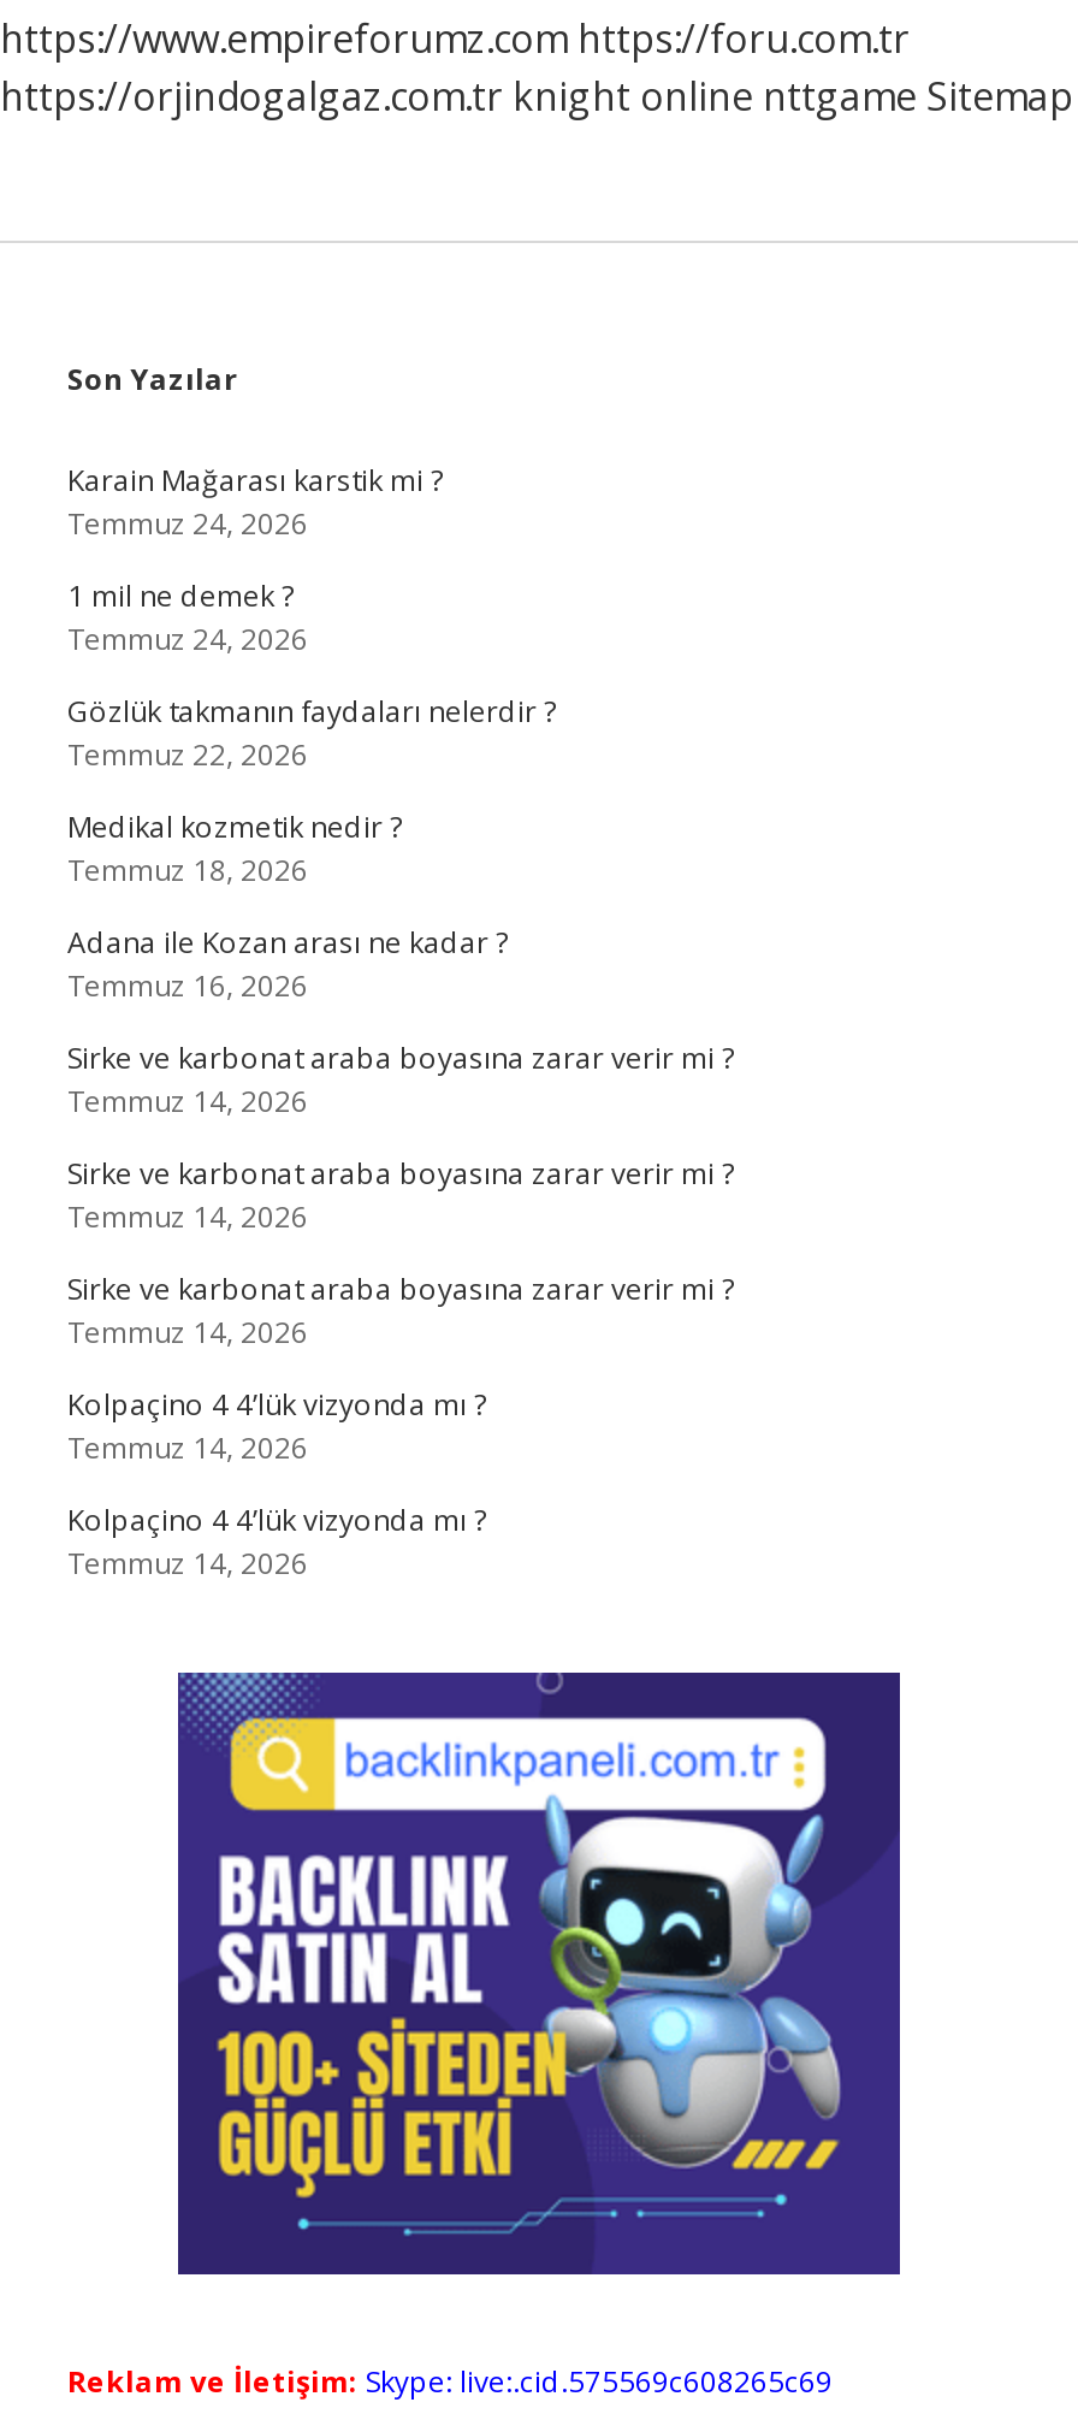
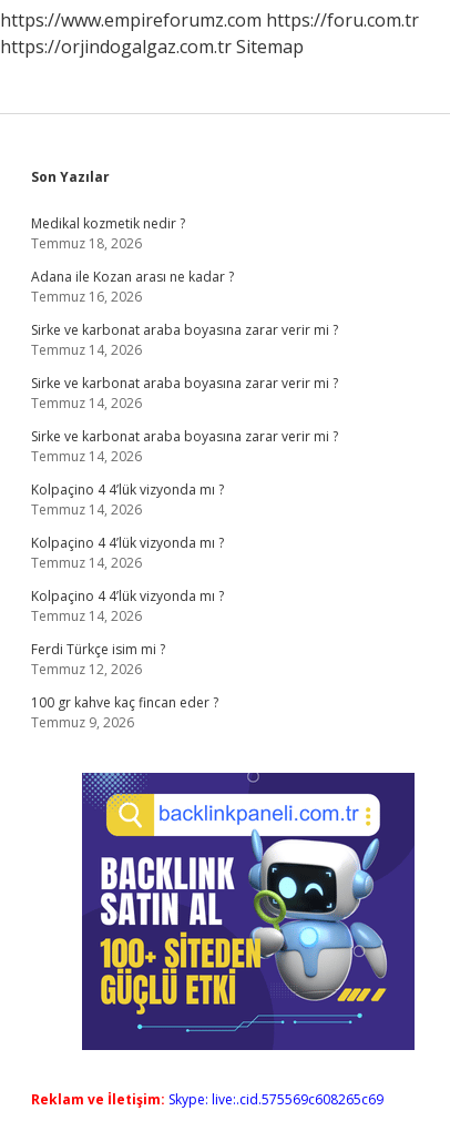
[0,70,1073,123] https://orjindogalgaz.com.tr knight online nttgame Sitemap -> [0,34,304,59] https://orjindogalgaz.com.tr Sitemap
[67,460,556,775] Karain Mağarası karstik mi ? | Temmuz 24, 2026 | 1 mil ne demek ? | Temmuz 24, 2026 | Gözlük takmanın faydaları nelerdir ? | Temmuz 22, 2026 -> none
moved [67,806,734,1584] -> [31,214,338,572]: Medikal kozmetik nedir ? | Temmuz 18, 2026 | Adana ile Kozan arası ne kadar ? | ... | Kolpaçino 4 4’lük vizyonda mı ? | Temmuz 14, 2026
none -> [31,587,224,732] Kolpaçino 4 4’lük vizyonda mı ? | Temmuz 14, 2026 | Ferdi Türkçe isim mi ? | Temmuz 12, 2026 | 100 gr kahve kaç fincan eder ? | Temmuz 9, 2026

